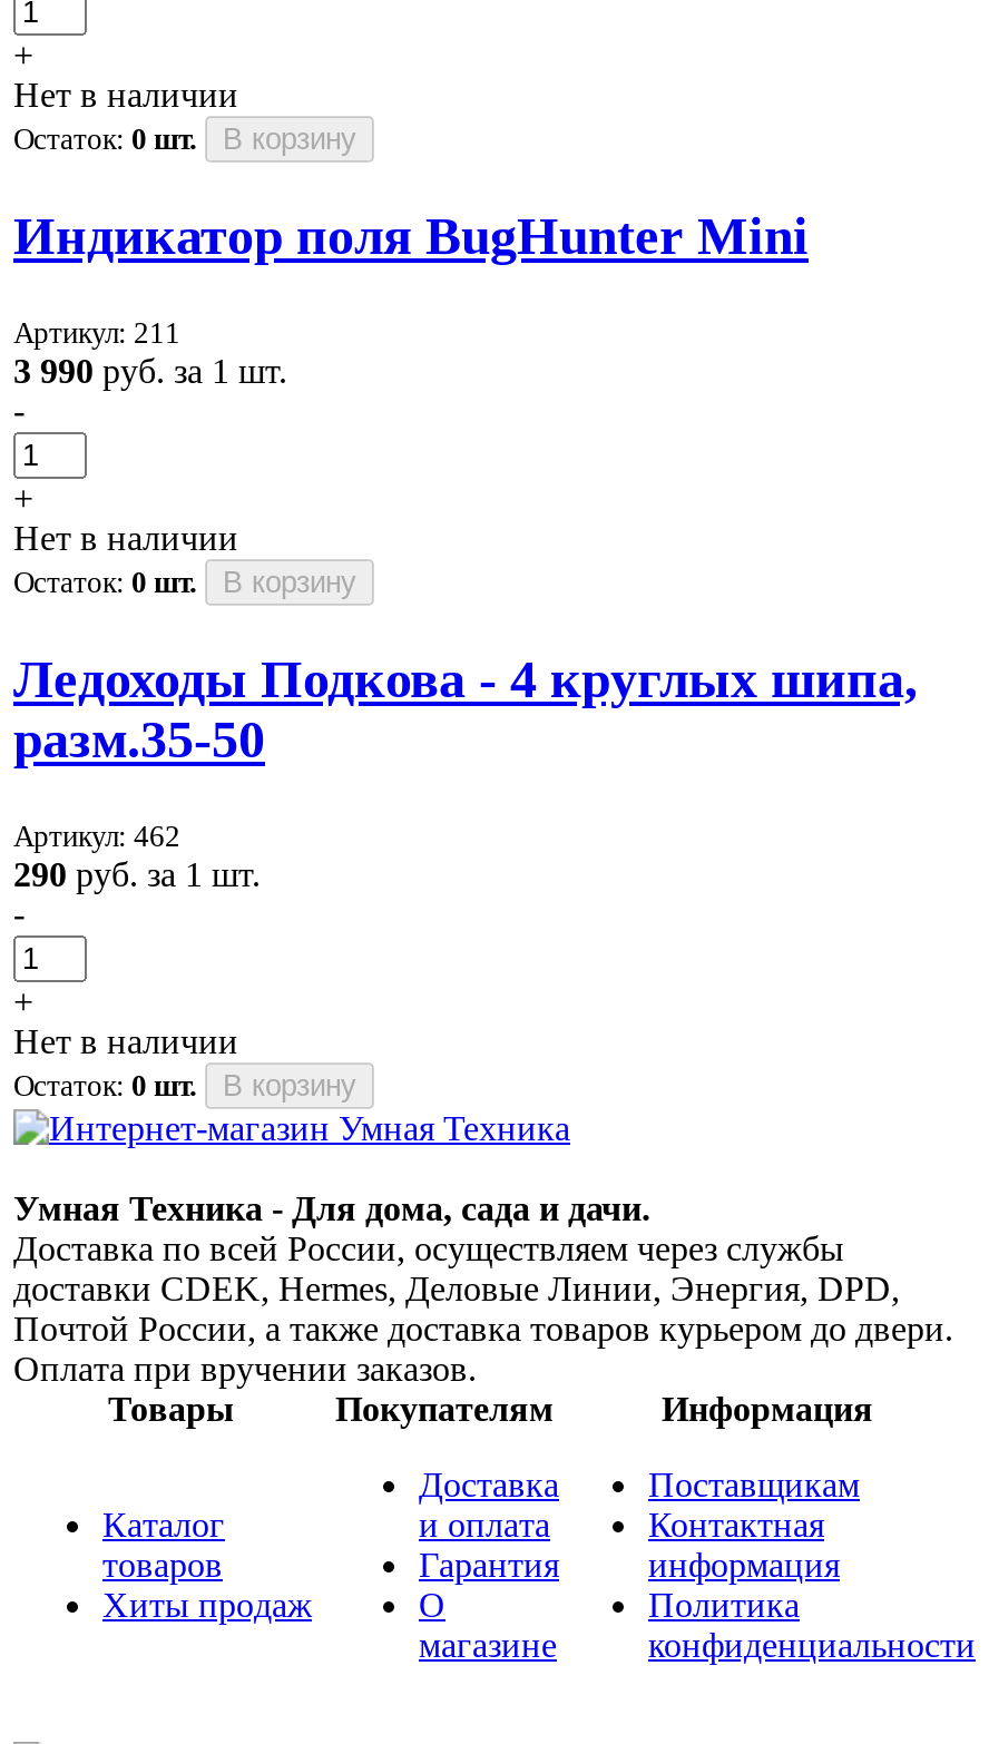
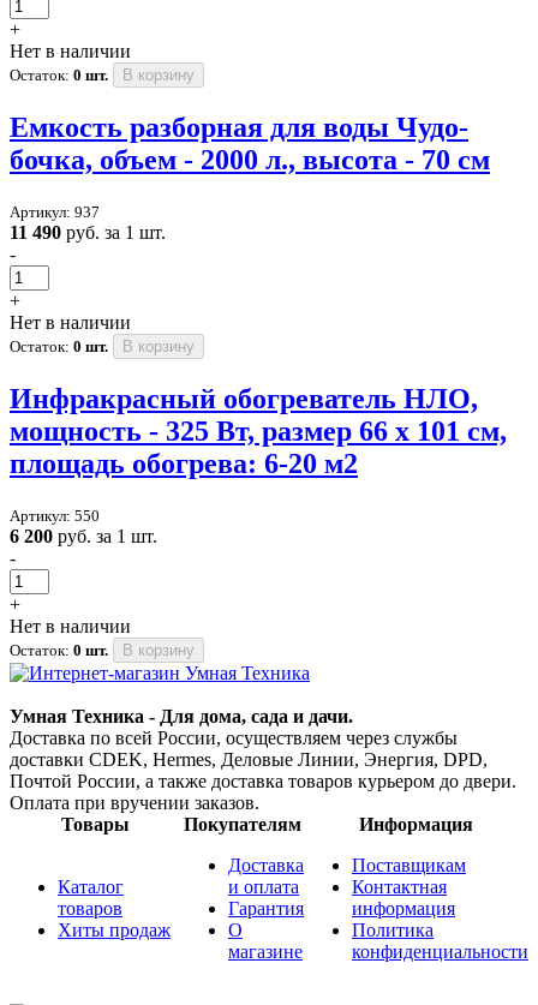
[13,207,809,265] Индикатор поля BugHunter Mini -> [10,111,490,175] Емкость разборная для воды Чудо- | бочка, объем - 2000 л., высота - 70 см
[13,316,287,389] Артикул: 211 | 3 990 руб. за 1 шт. -> [10,203,166,242] Артикул: 937 | 11 490 руб. за 1 шт.
[13,649,918,768] Ледоходы Подкова - 4 круглых шипа, | разм.35-50 -> [10,383,507,479] Инфракрасный обогреватель НЛО, | мощность - 325 Вт, размер 66 х 101 см, | площадь обогрева: 6-20 м2
[13,819,261,892] Артикул: 462 | 290 руб. за 1 шт. -> [10,506,157,546] Артикул: 550 | 6 200 руб. за 1 шт.

